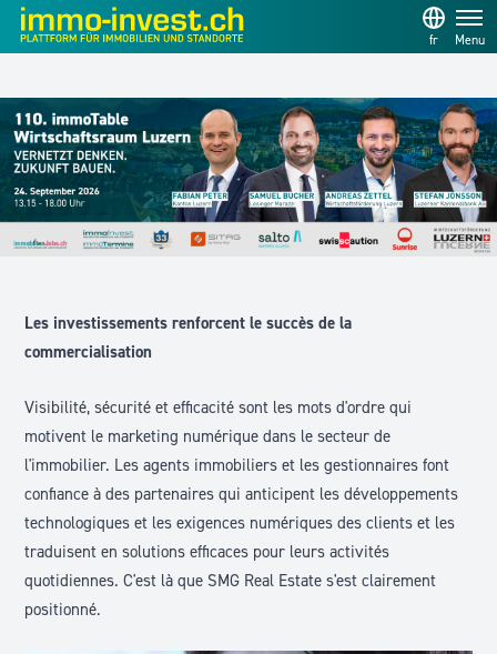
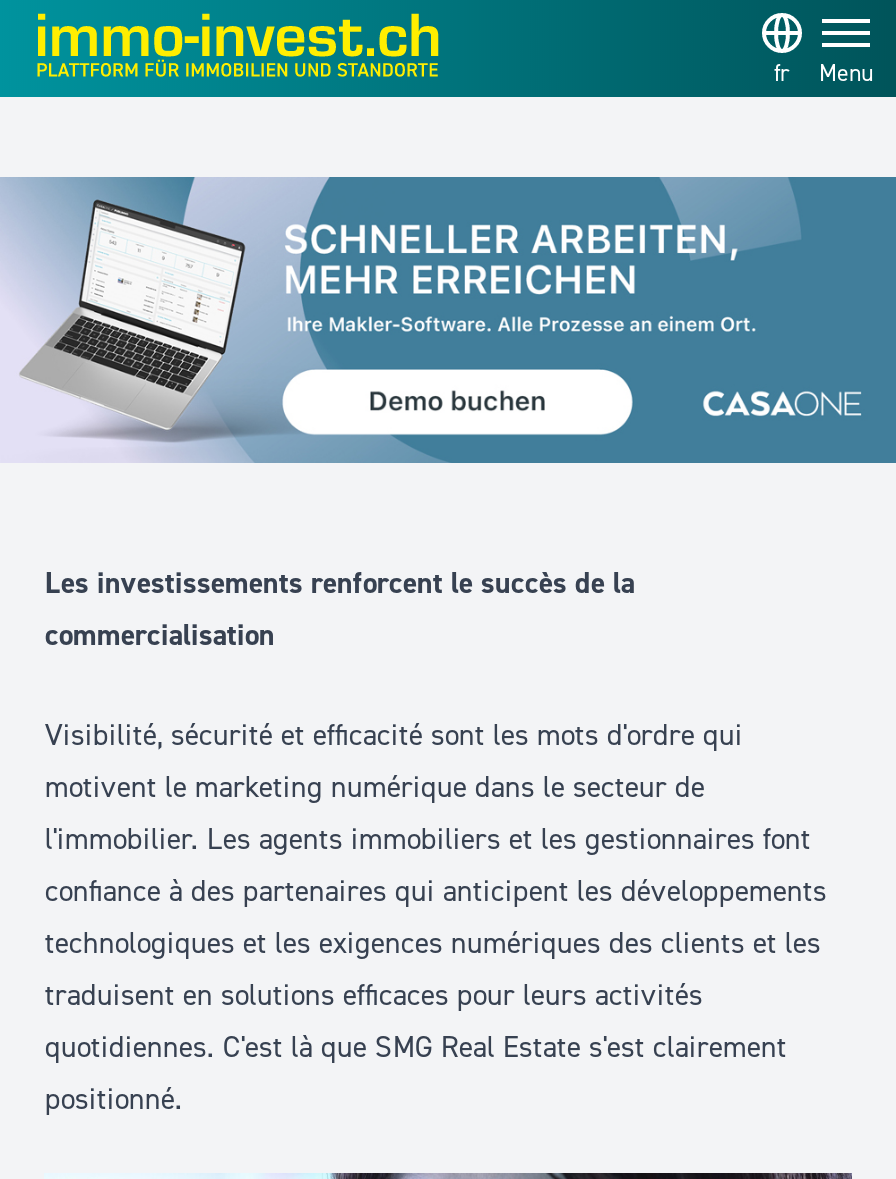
[3,97,494,256] [image] -> [6,177,890,465] [image]

